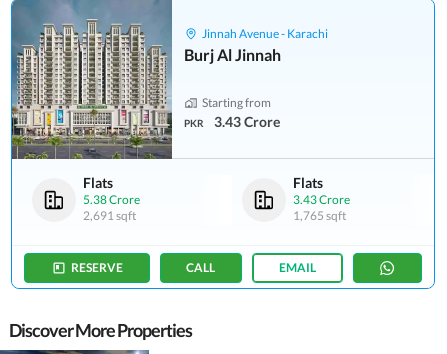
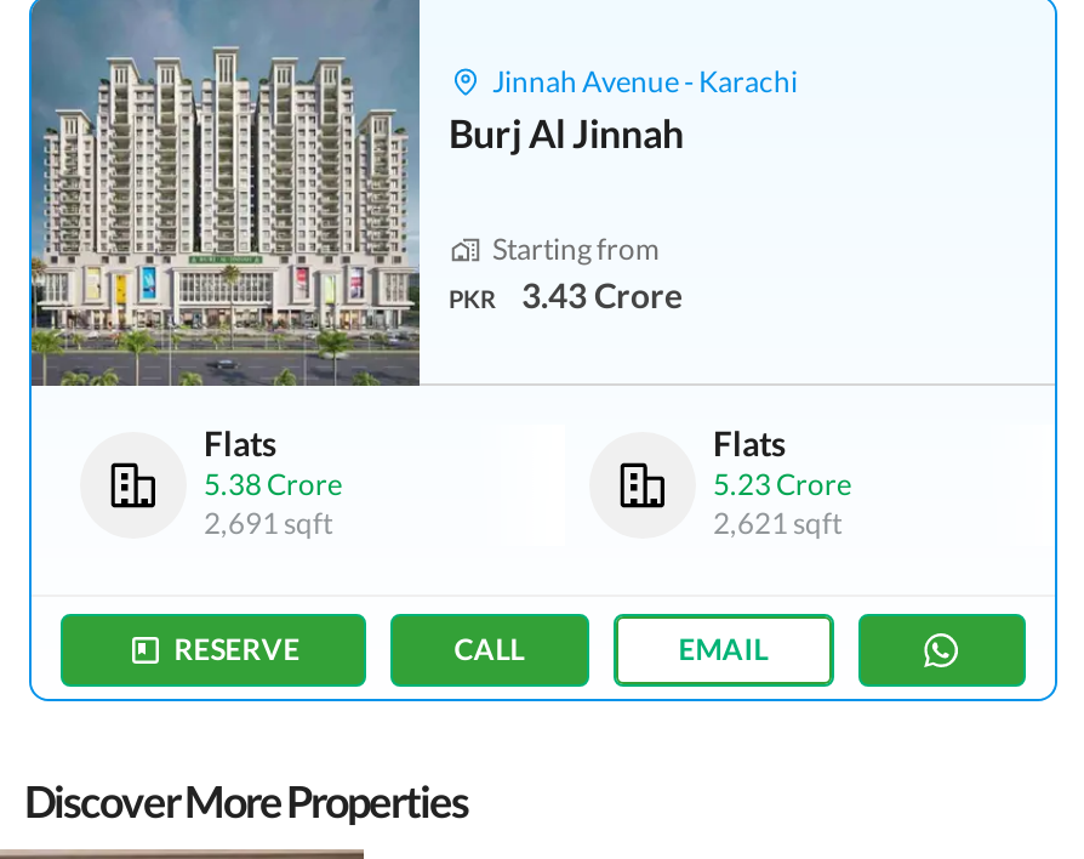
[293,192,350,207] 3.43 Crore -> [713,466,851,502] 5.23 Crore
[293,208,346,223] 1,765 sqft -> [713,505,841,541] 2,621 sqft

